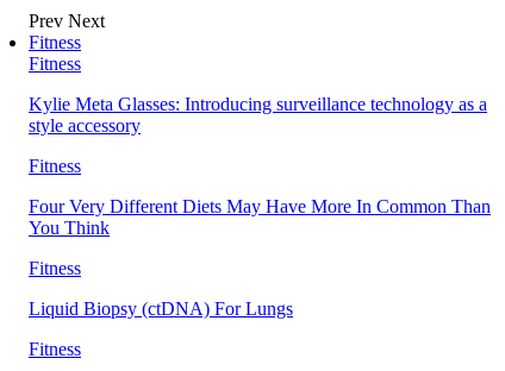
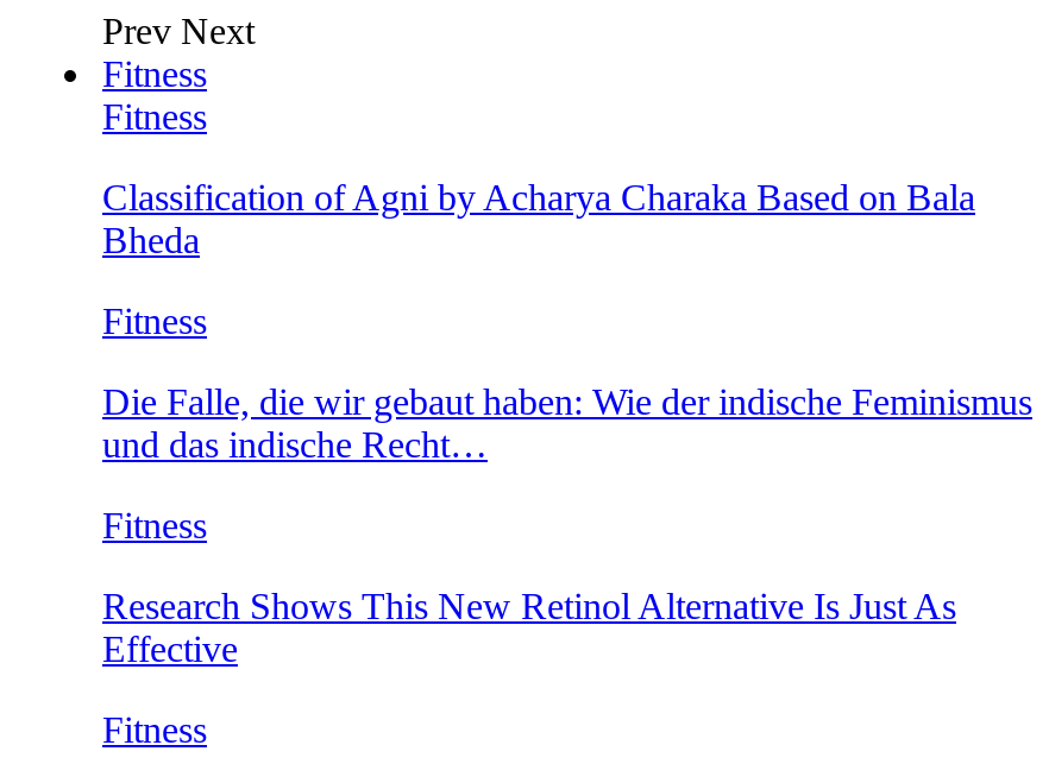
[29,94,487,136] Kylie Meta Glasses: Introducing surveillance technology as a | style accessory -> [102,177,975,260] Classification of Agni by Acharya Charaka Based on Bala | Bheda
[29,196,491,238] Four Very Different Diets May Have More In Common Than | You Think -> [102,381,1032,465] Die Falle, die wir gebaut haben: Wie der indische Feminismus | und das indische Recht…
[29,298,293,319] Liquid Biopsy (ctDNA) For Lungs -> [102,586,956,669] Research Shows This New Retinol Alternative Is Just As | Effective

